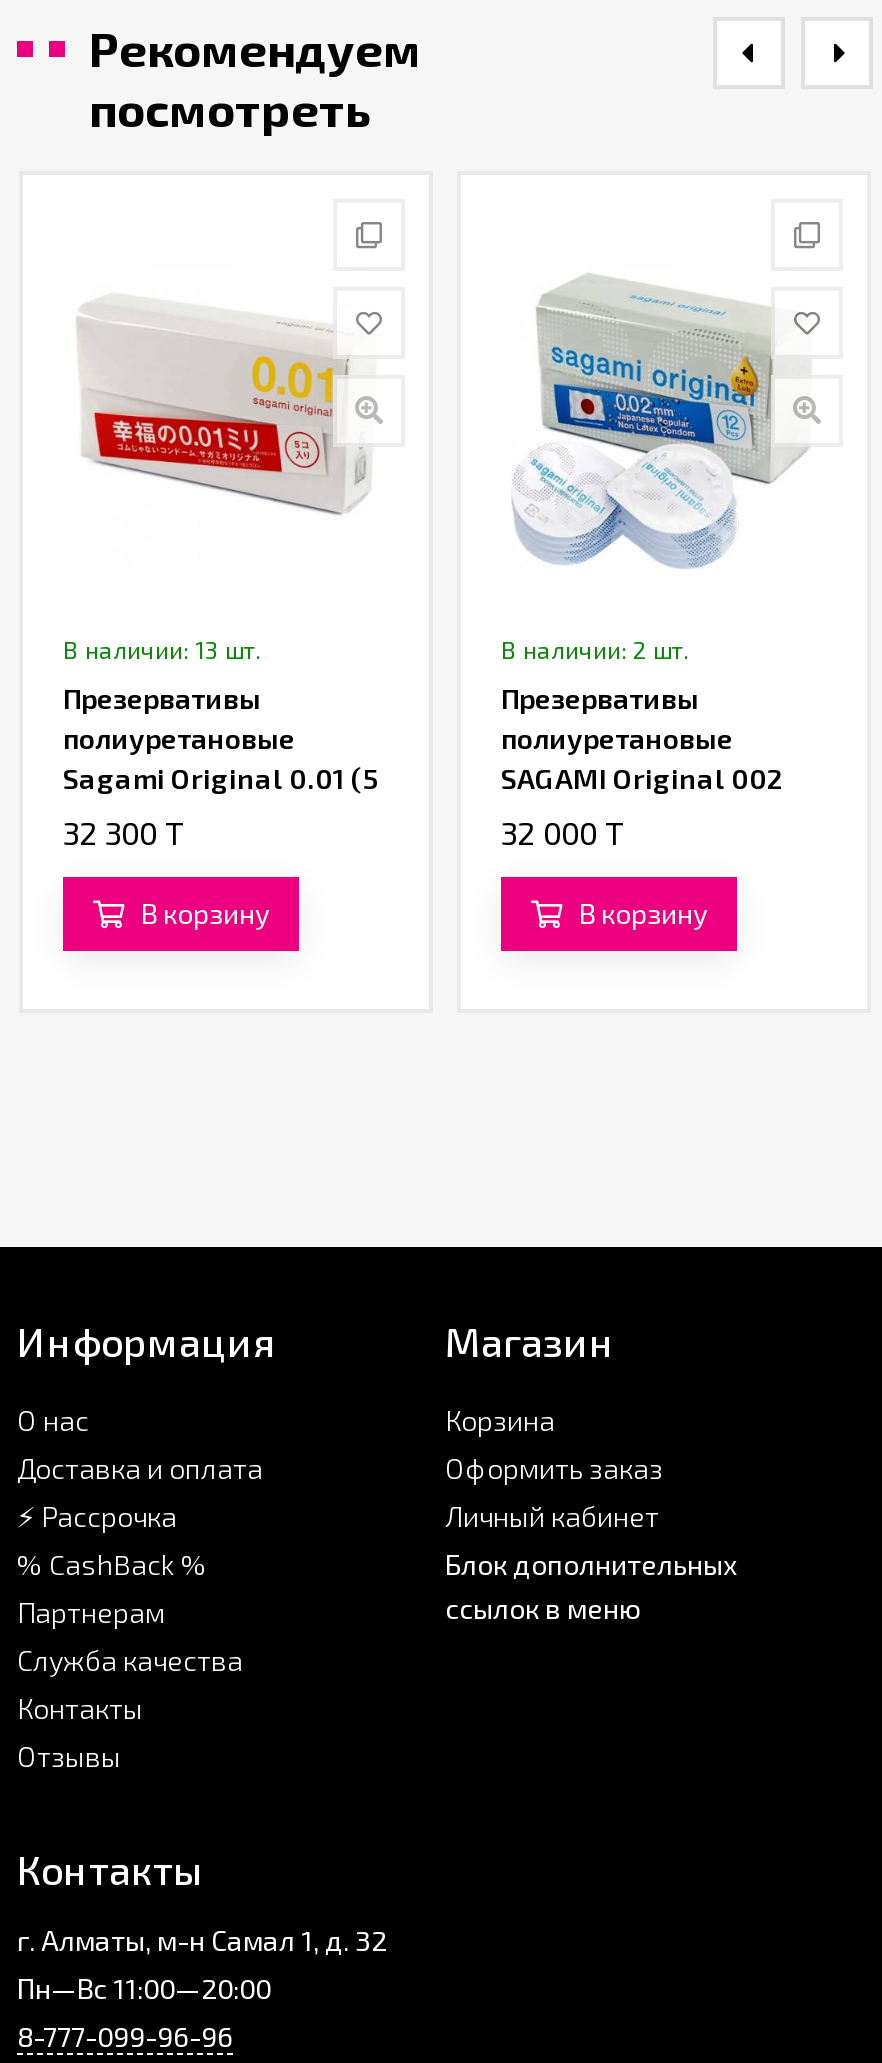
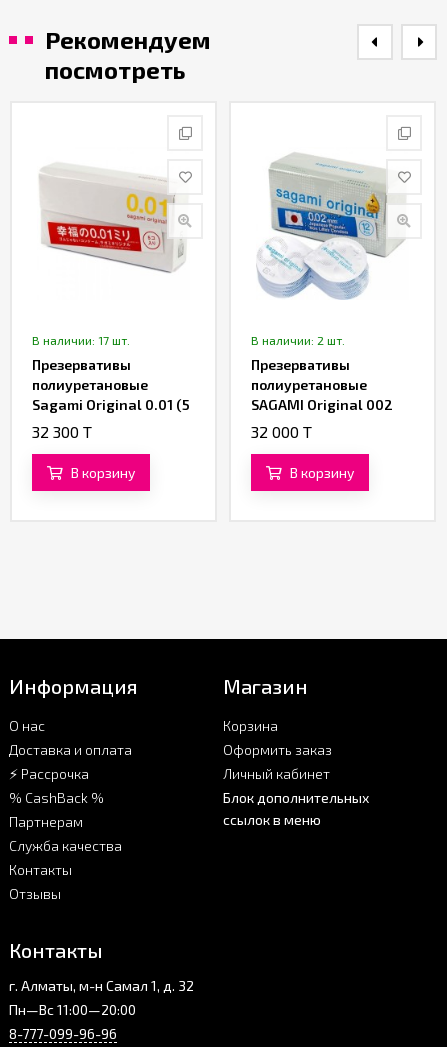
[63,635,261,663] В наличии: 13 шт. -> [32,333,130,347] В наличии: 17 шт.

